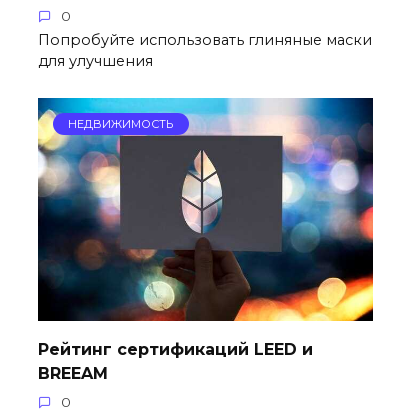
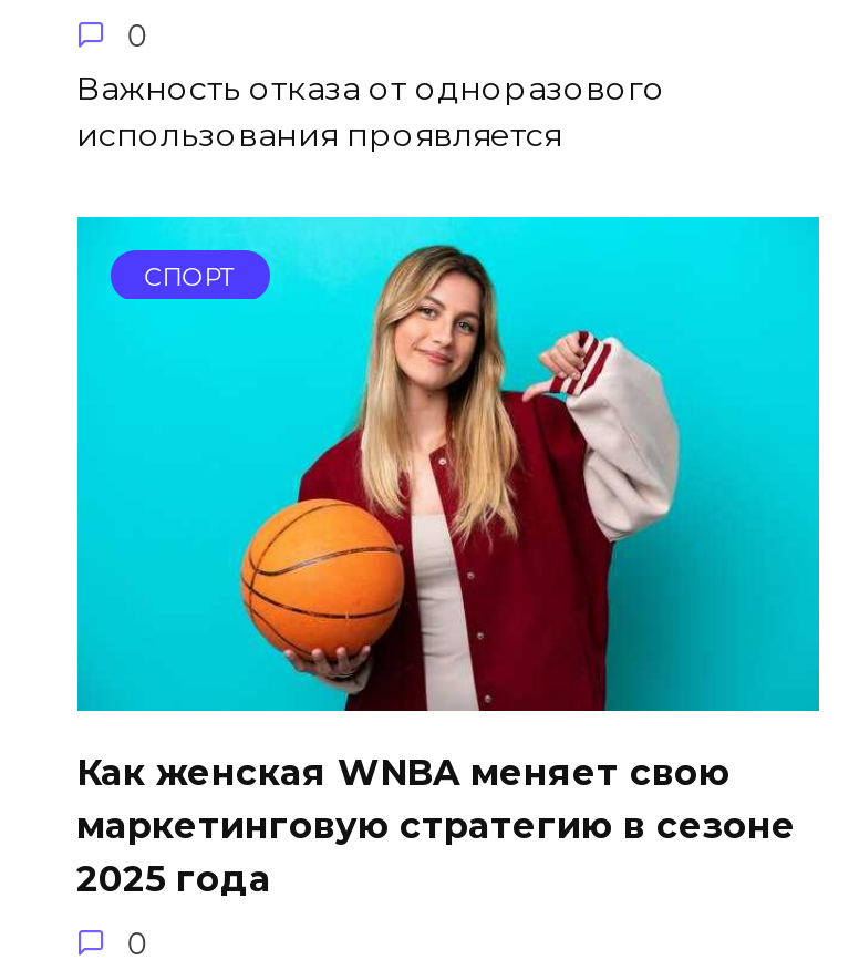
[37,31,371,70] Попробуйте использовать глиняные маски | для улучшения -> [76,68,665,155] Важность отказа от одноразового | использования проявляется
[37,97,374,322] [image] | НЕДВИЖИМОСТЬ -> [75,215,821,713] [image] | СПОРТ
[37,339,312,382] Рейтинг сертификаций LEED и | BREEAM -> [76,751,796,900] Как женская WNBA меняет свою | маркетинговую стратегию в сезоне | 2025 года

